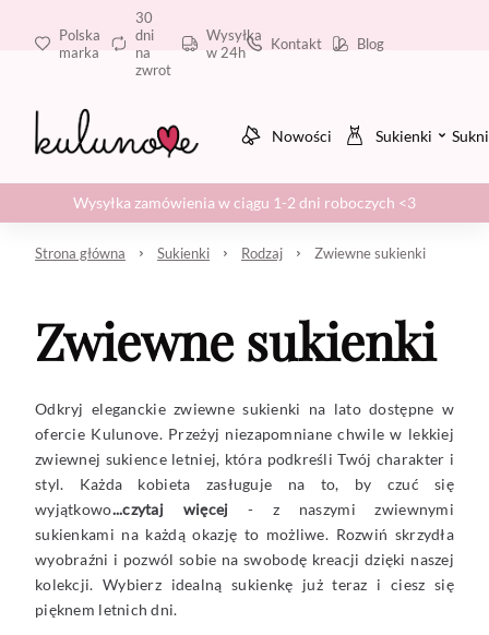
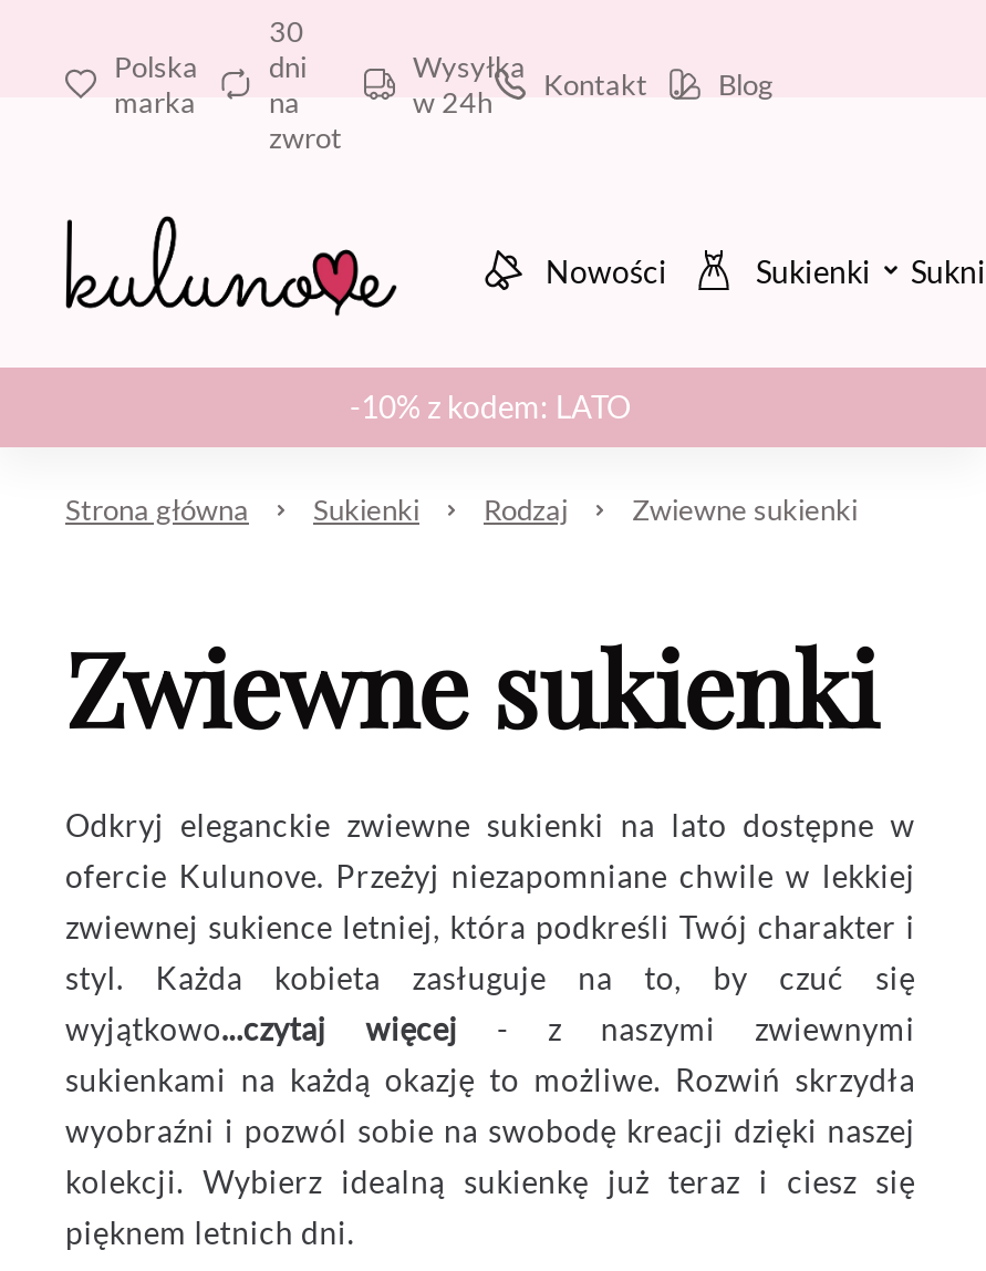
[73,193,416,212] Wysyłka zamówienia w ciągu 1-2 dni roboczych <3 -> [350,387,631,425] -10% z kodem: LATO

